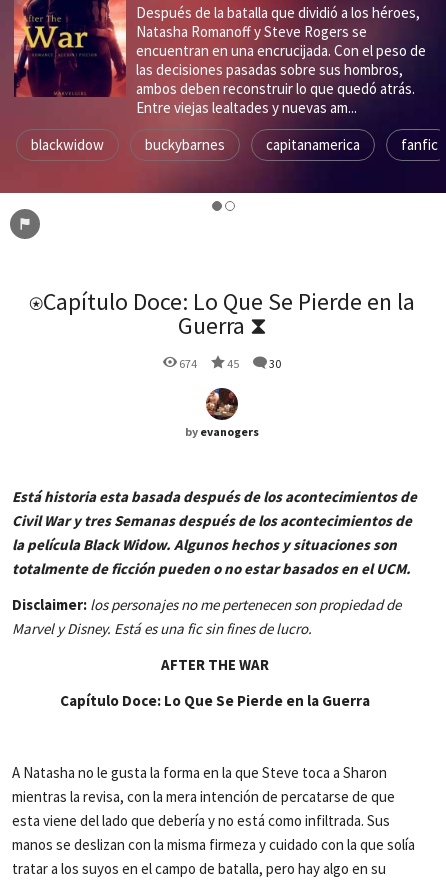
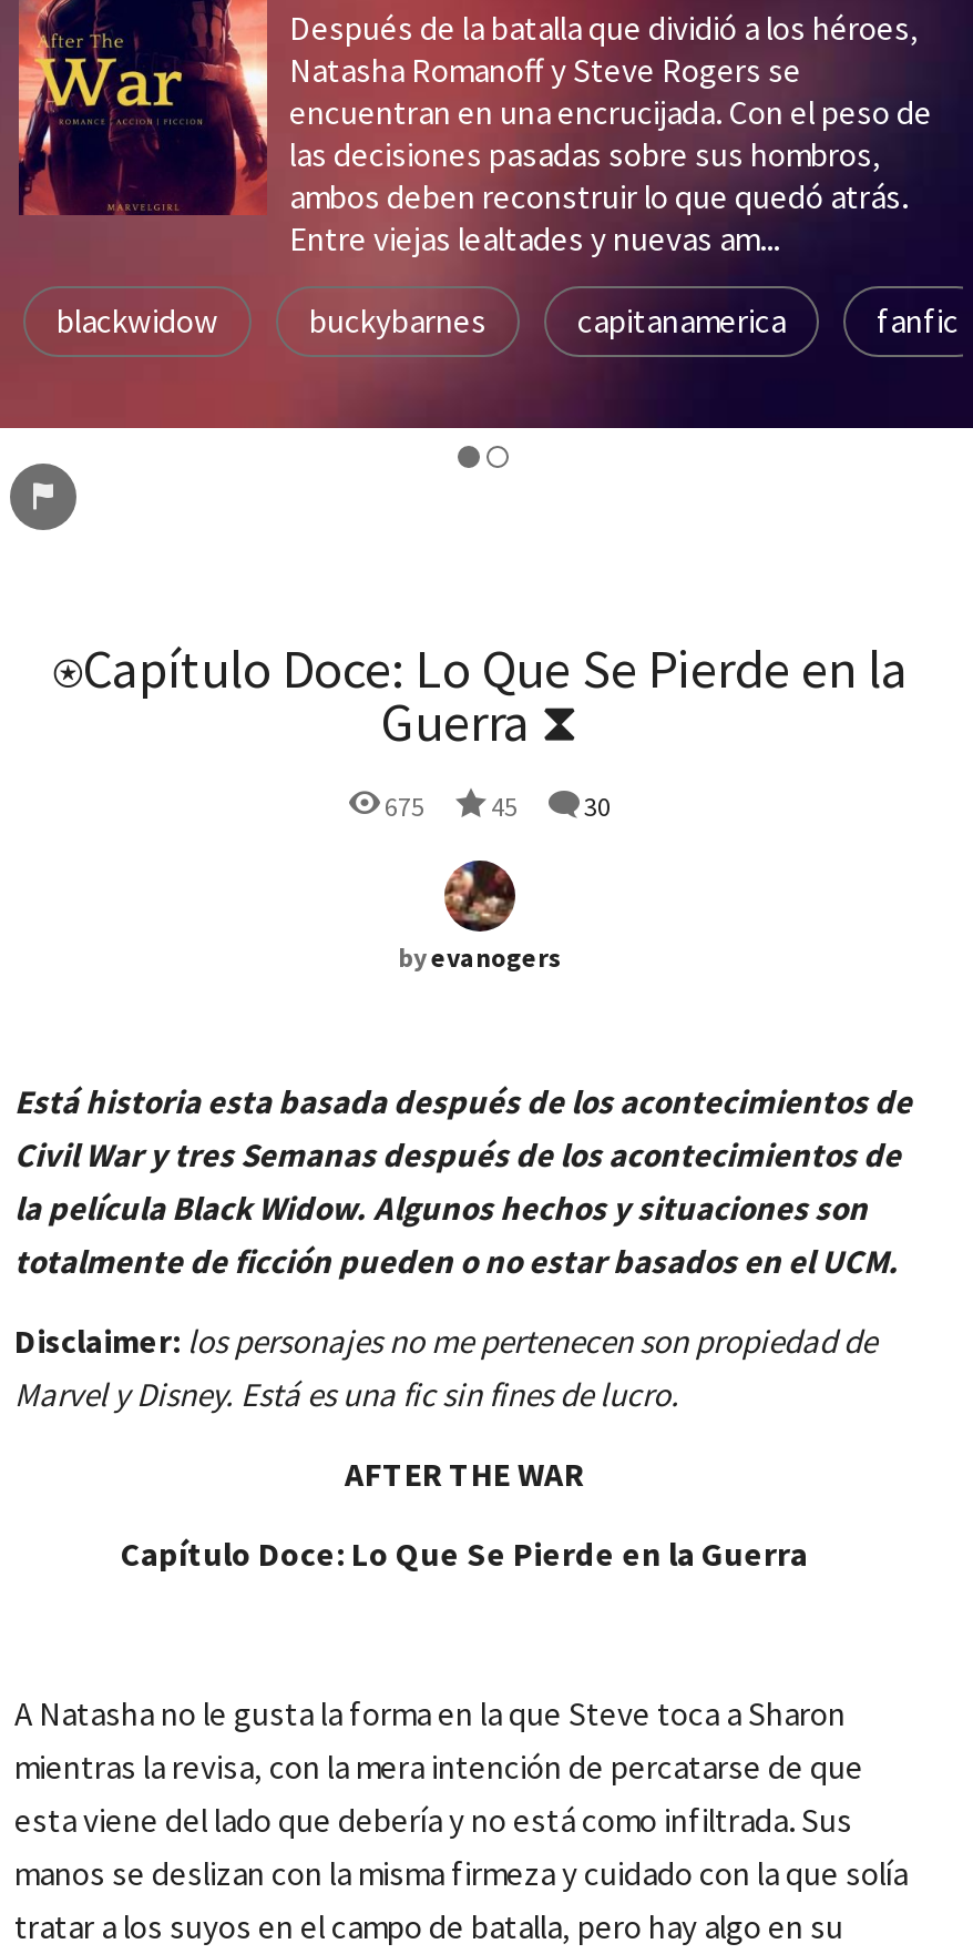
[177,356,281,371] 674 45 30 -> [380,790,611,823] 675 45 30

